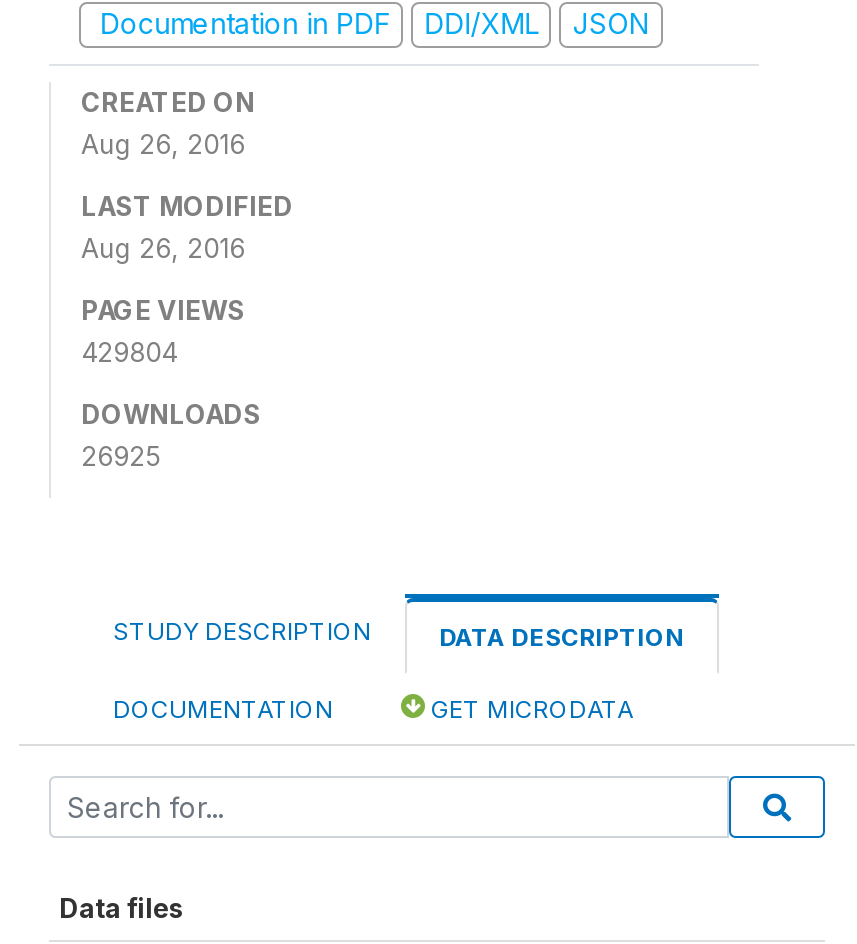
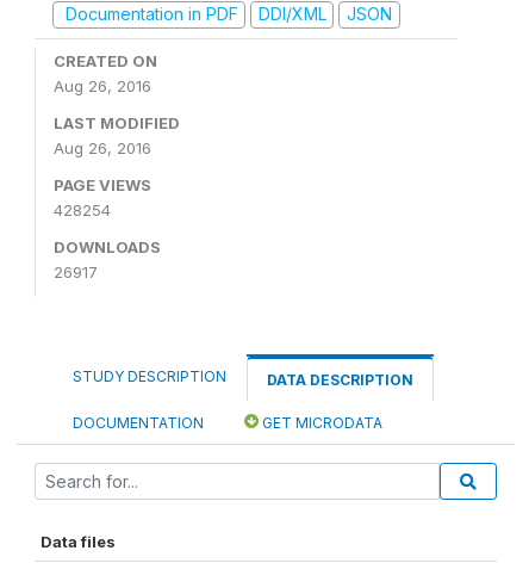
[81,335,177,367] 429804 -> [54,200,111,219] 428254
[81,439,161,471] 26925 -> [54,262,98,281] 26917

